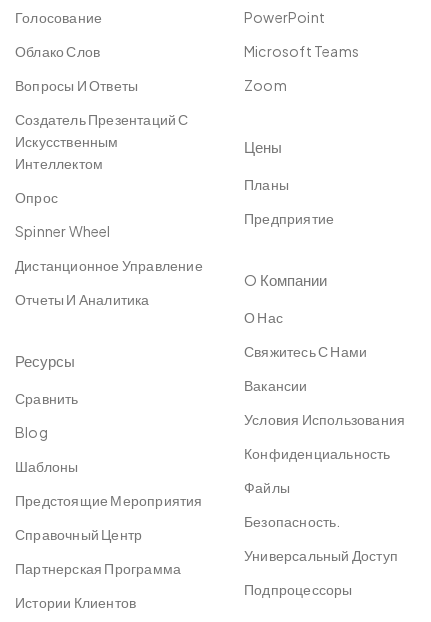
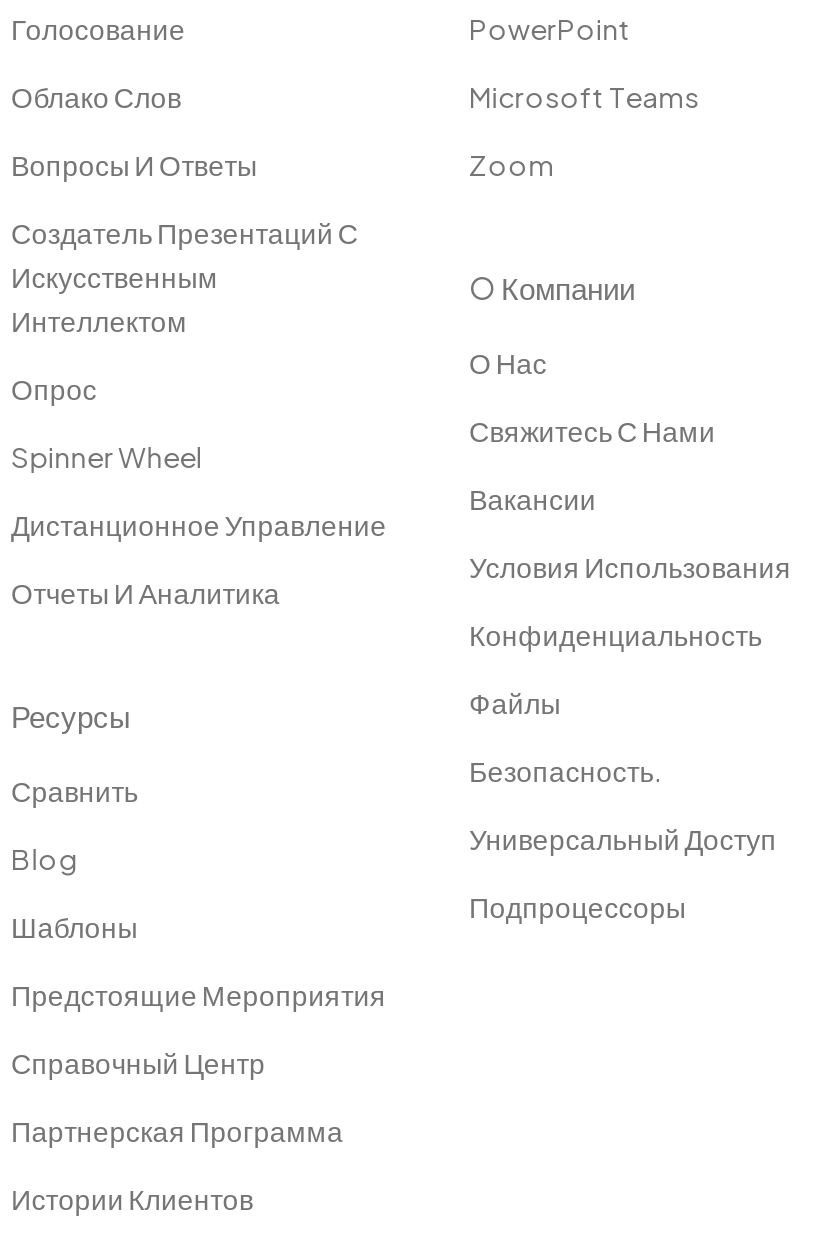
[244,137,334,227] Цены | Планы | Предприятие -> none
moved [244,270,405,598] -> [469,268,791,924]: O Компании | О Нас | Свяжитесь С Нами | ... | Универсальный Доступ | Подпроцессоры

